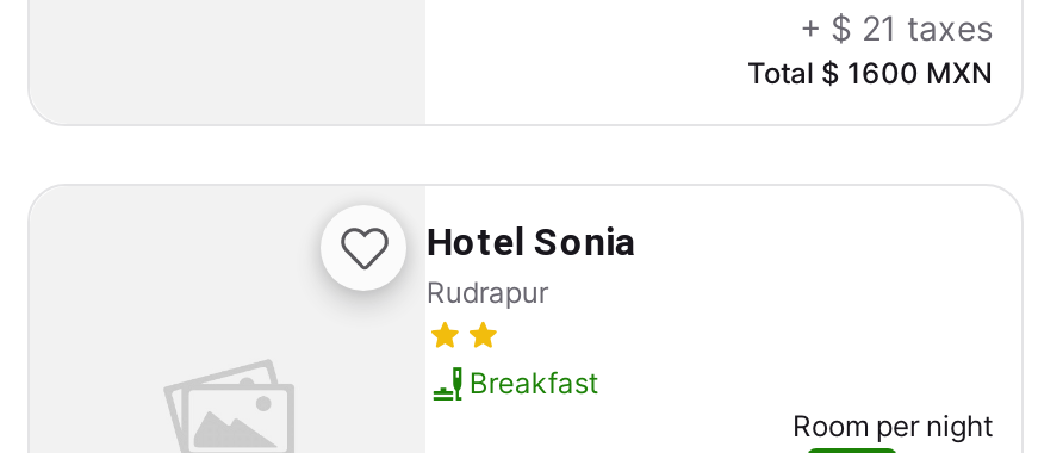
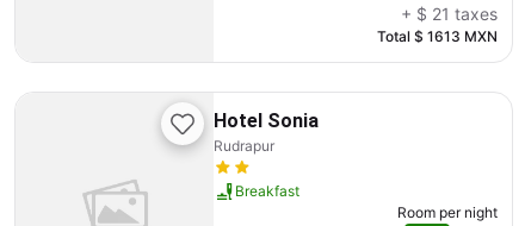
[747,55,993,91] Total $ 1600 MXN -> [377,28,498,45] Total $ 1613 MXN

